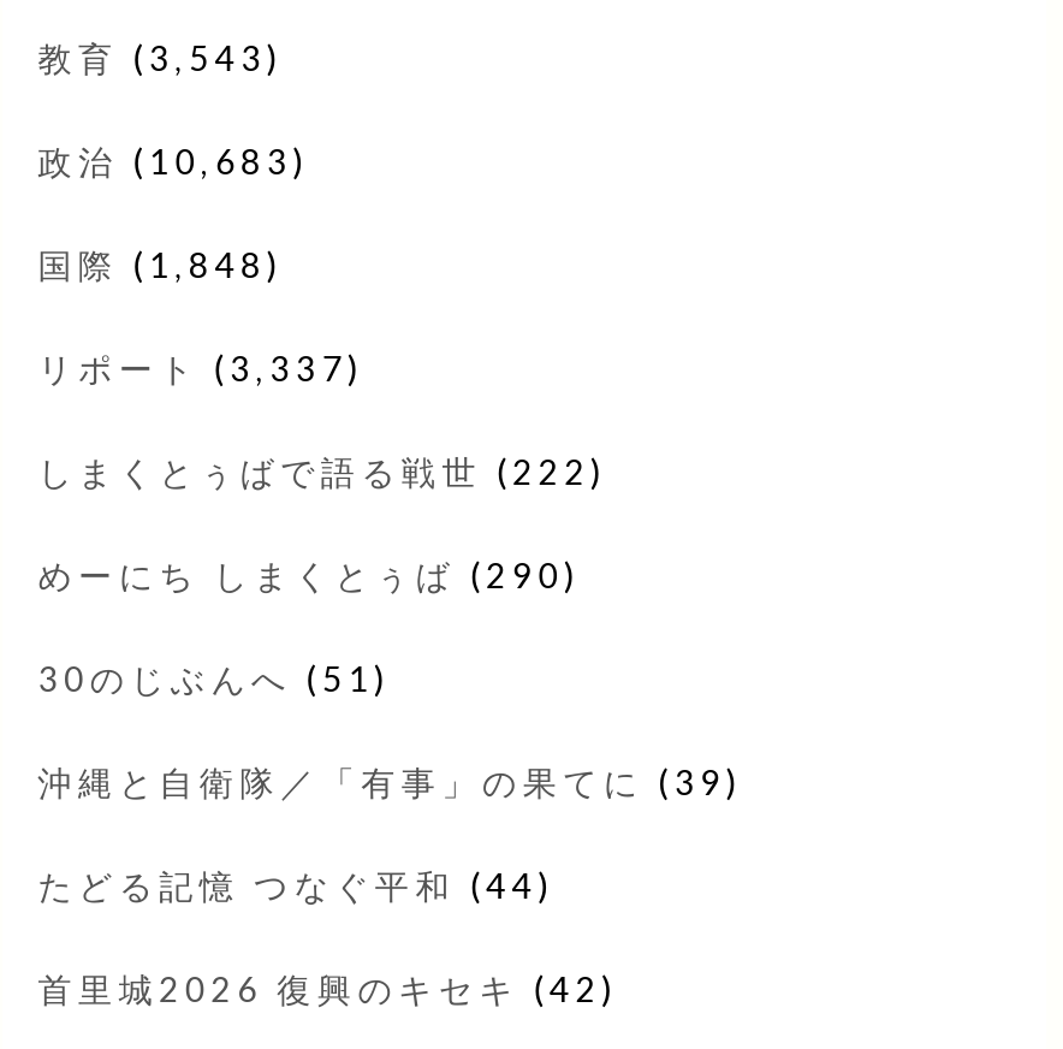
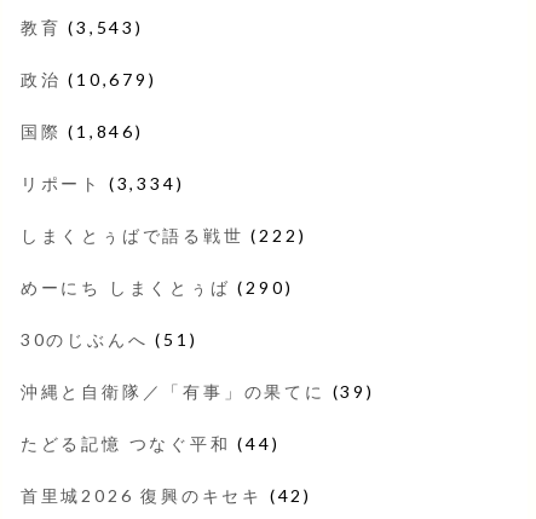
[38,141,309,182] 政治(10,683) -> [20,69,157,90] 政治(10,679)
[38,244,283,285] 国際(1,848) -> [20,121,144,142] 国際(1,846)
[38,348,364,389] リポート(3,337) -> [20,173,184,194] リポート(3,334)

